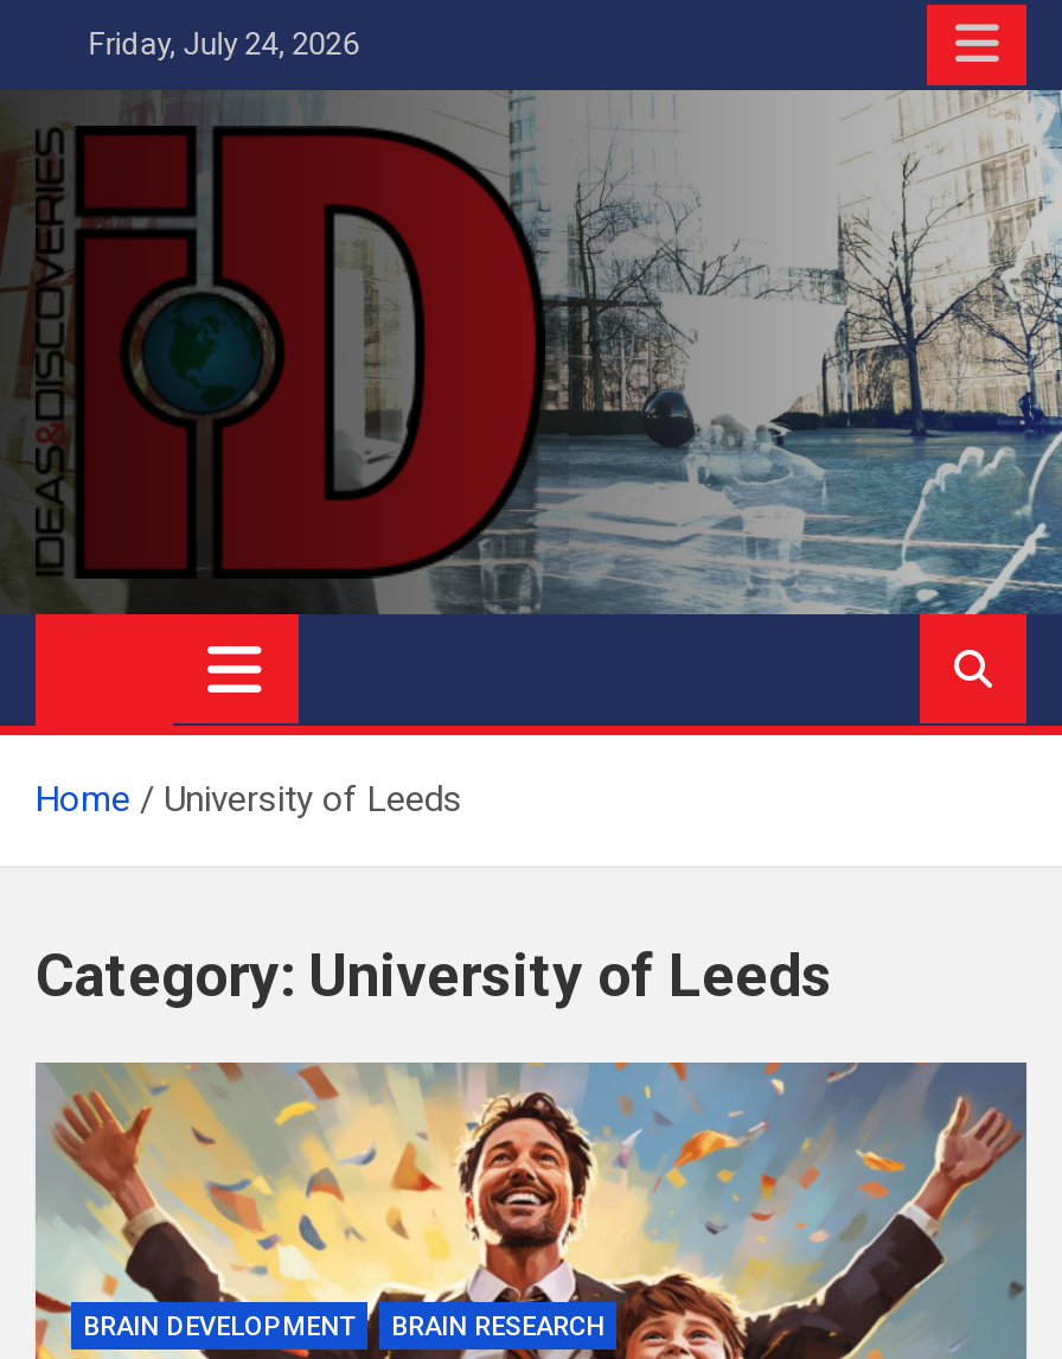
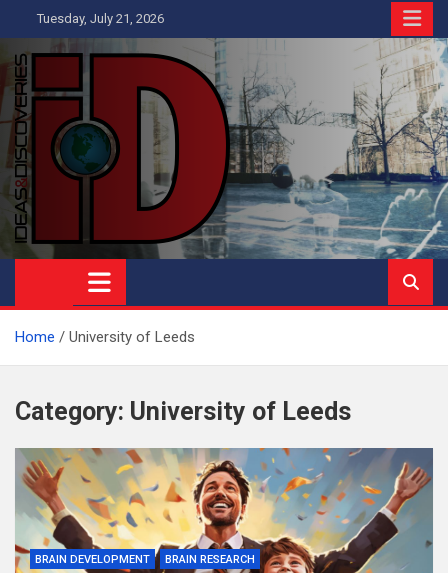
[74,26,358,62] Friday, July 24, 2026 -> [31,11,164,26] Tuesday, July 21, 2026

